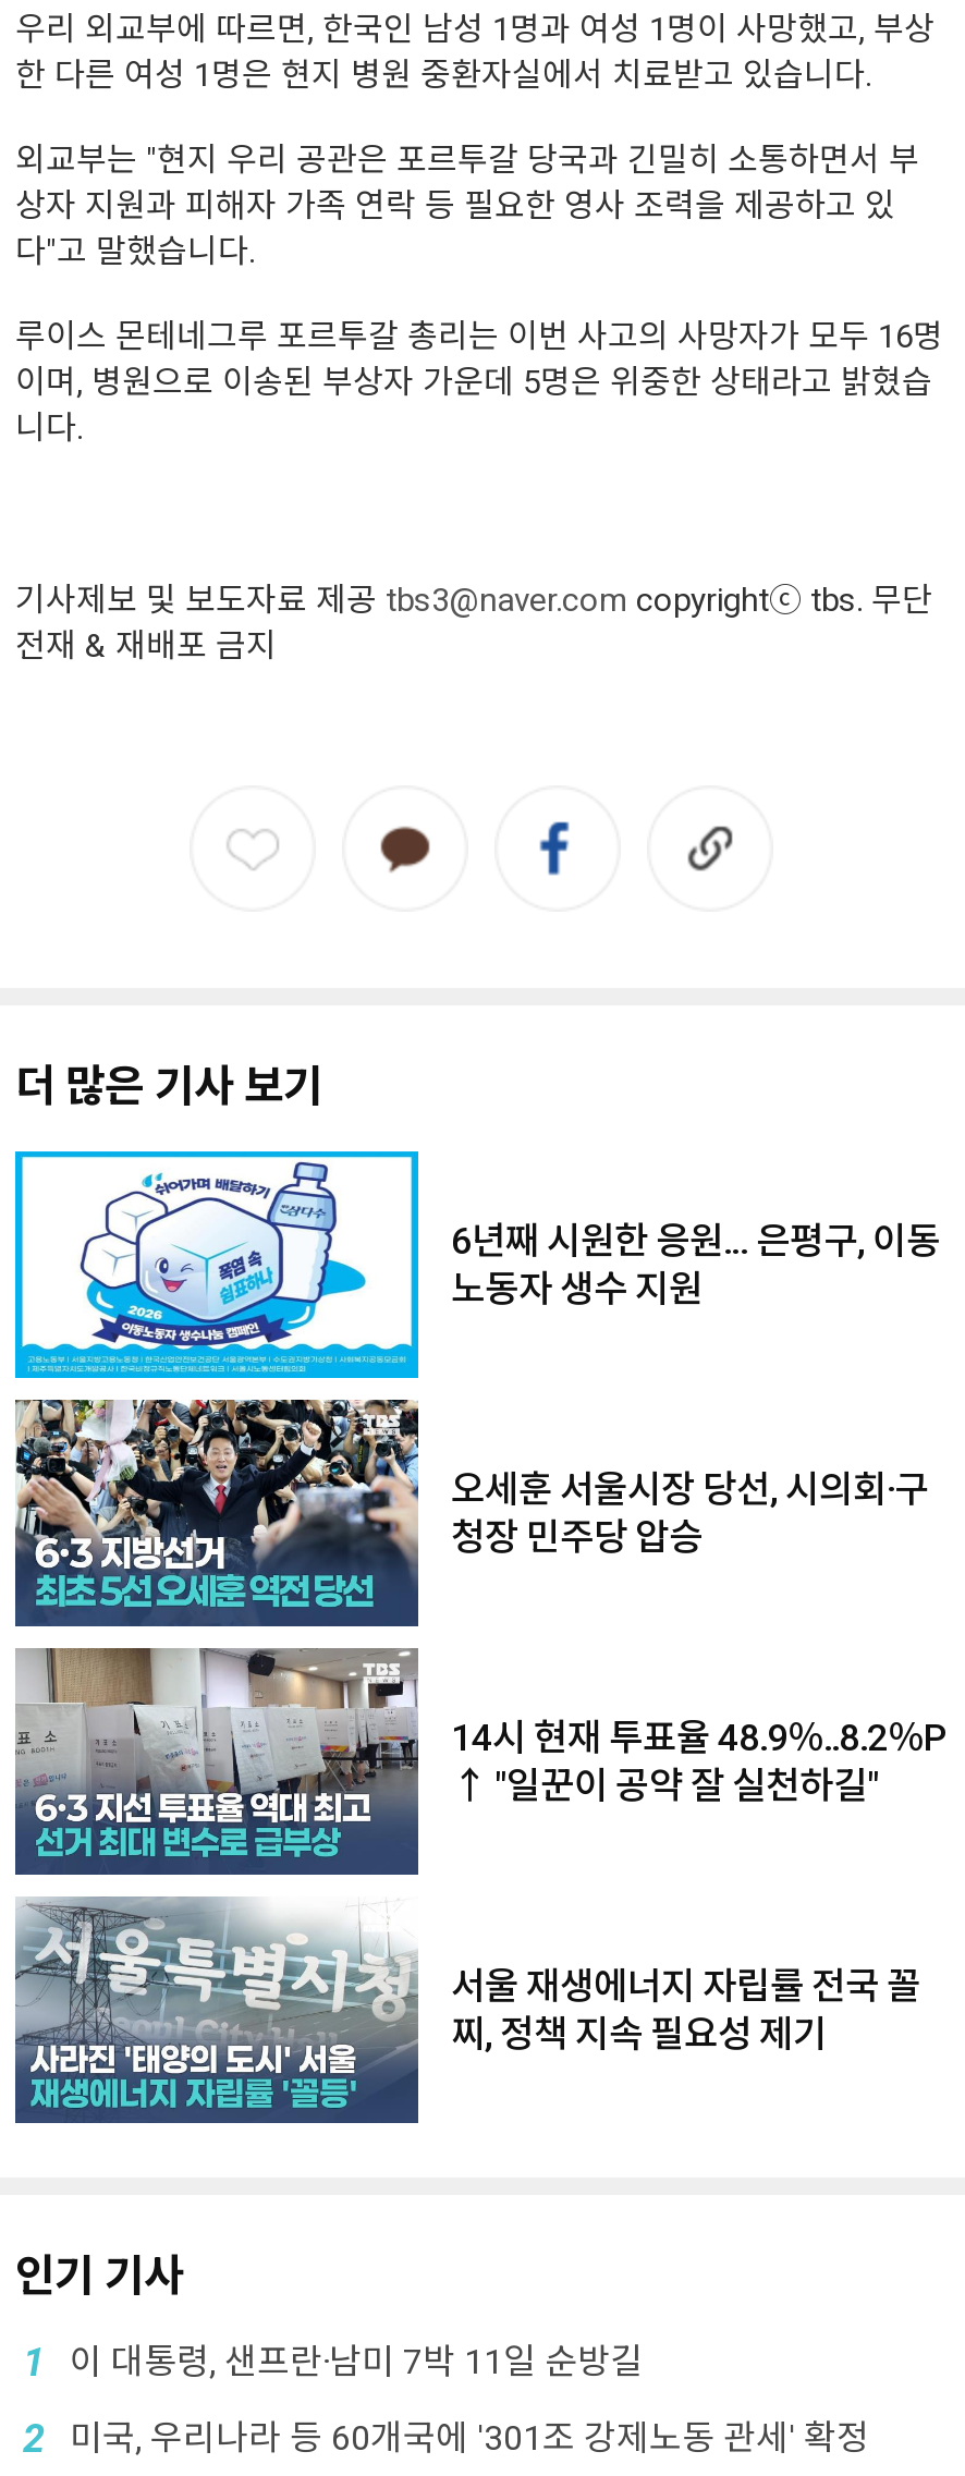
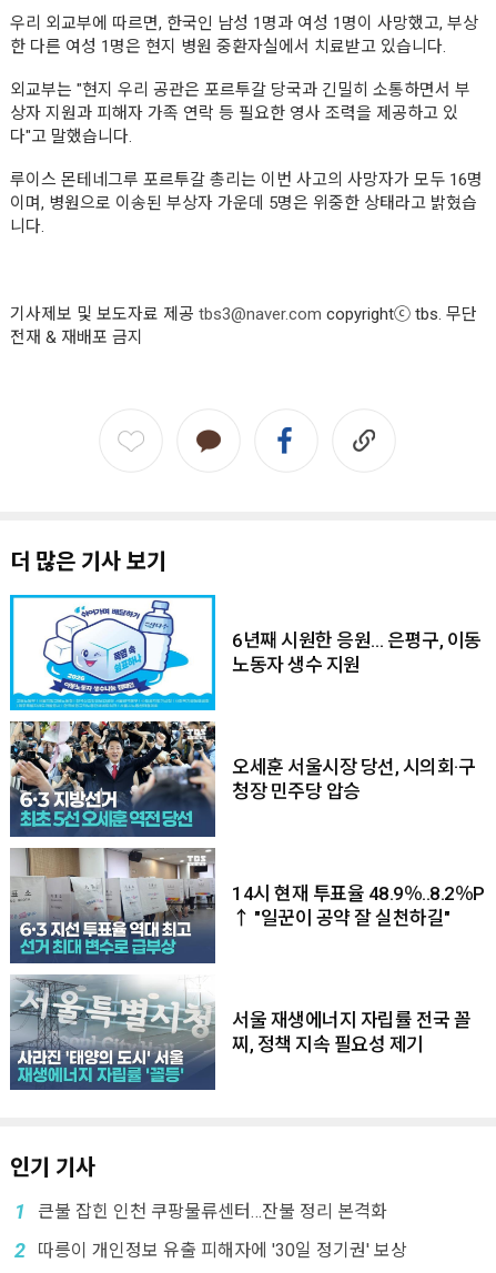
[70,2341,643,2382] 이 대통령, 샌프란·남미 7박 11일 순방길 -> [38,1201,387,1222] 큰불 잡힌 인천 쿠팡물류센터…잔불 정리 본격화
[70,2417,869,2458] 미국, 우리나라 등 60개국에 '301조 강제노동 관세' 확정 -> [38,1240,407,1261] 따릉이 개인정보 유출 피해자에 '30일 정기권' 보상

